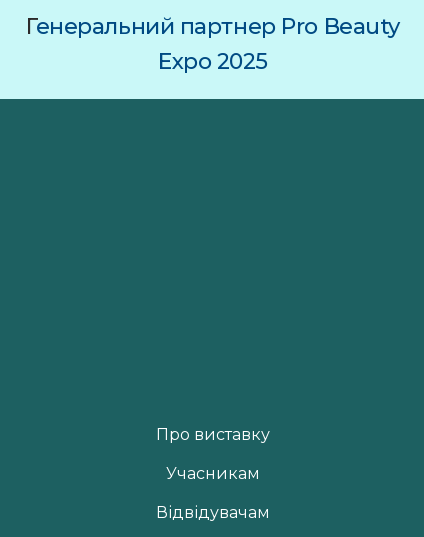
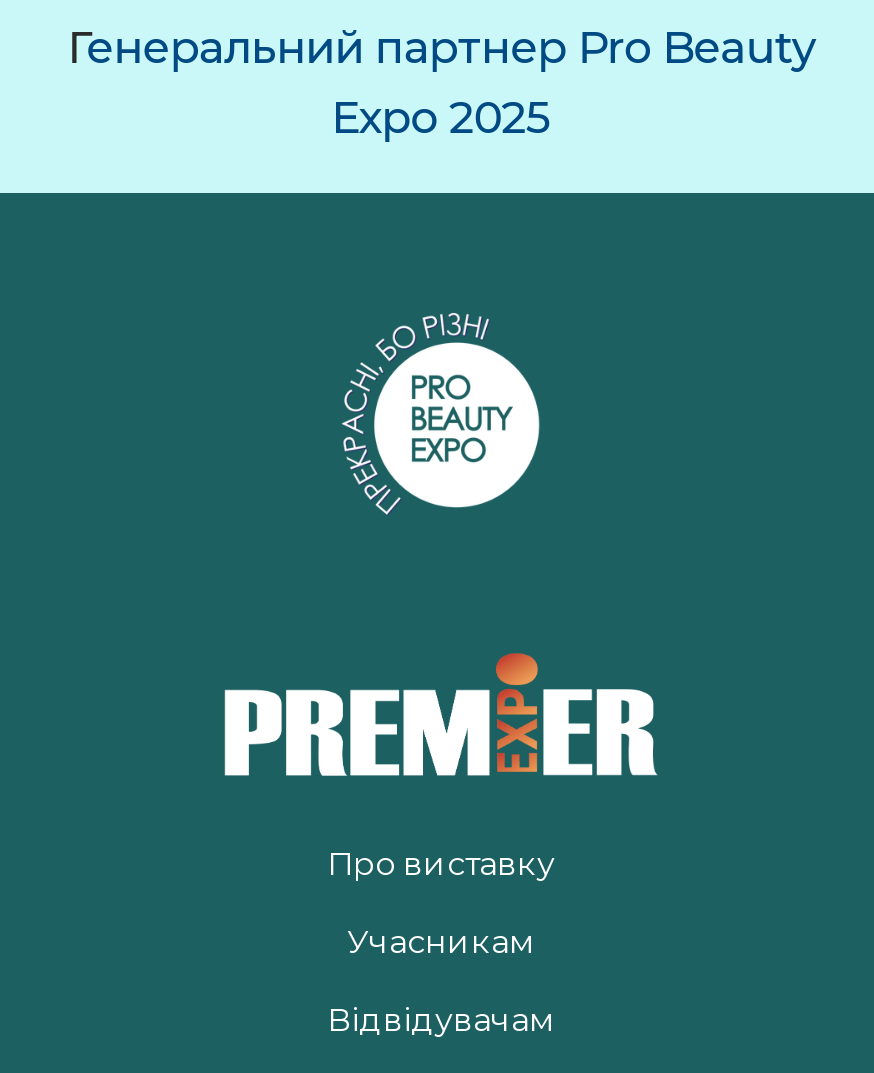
none -> [223,651,659,779] [image]
none -> [341,311,541,515] [image]

